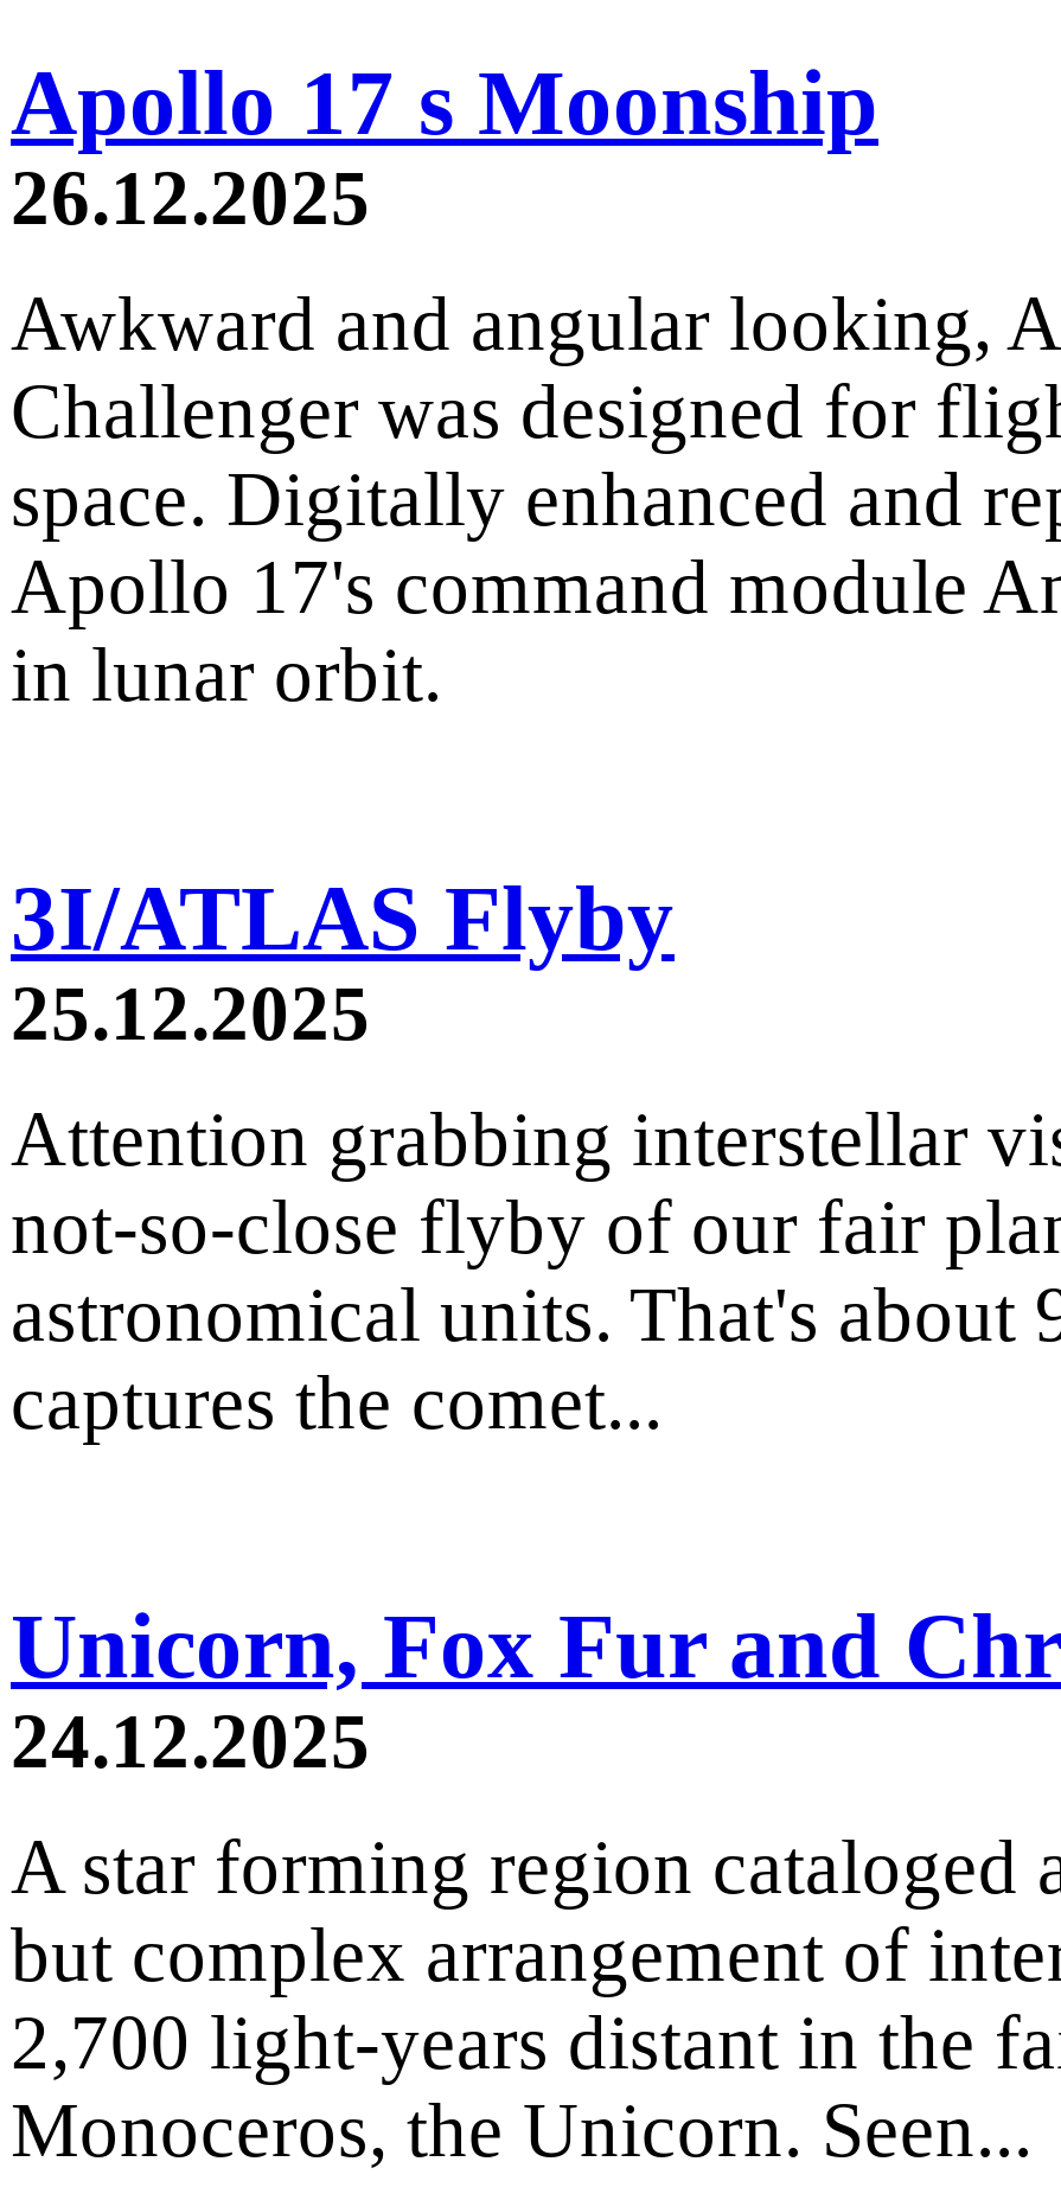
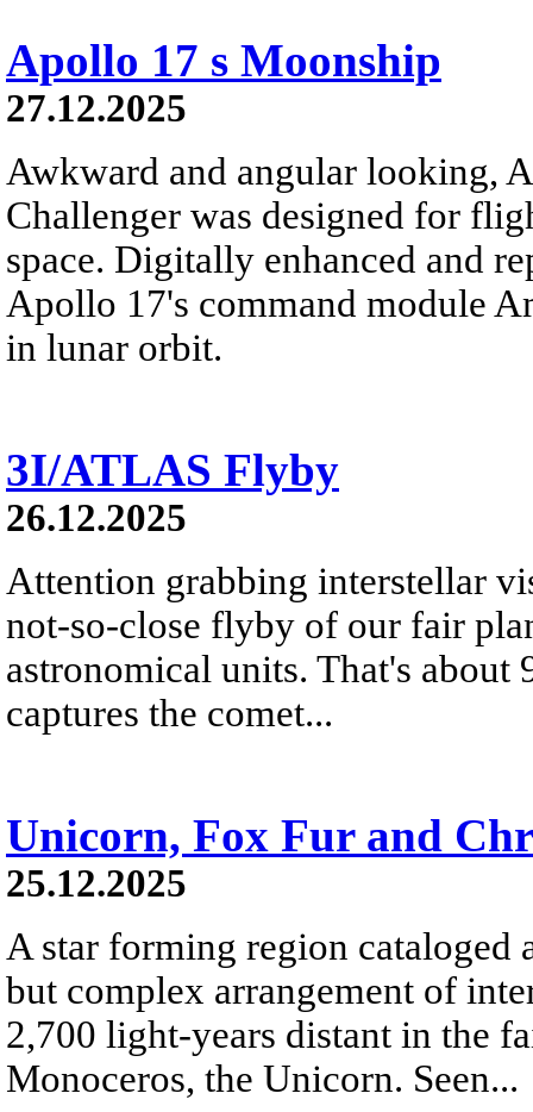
[11,155,371,240] 26.12.2025 -> [6,87,187,130] 27.12.2025
[11,970,371,1056] 25.12.2025 -> [6,496,187,539] 26.12.2025
[11,1698,371,1783] 24.12.2025 -> [6,862,187,905] 25.12.2025

